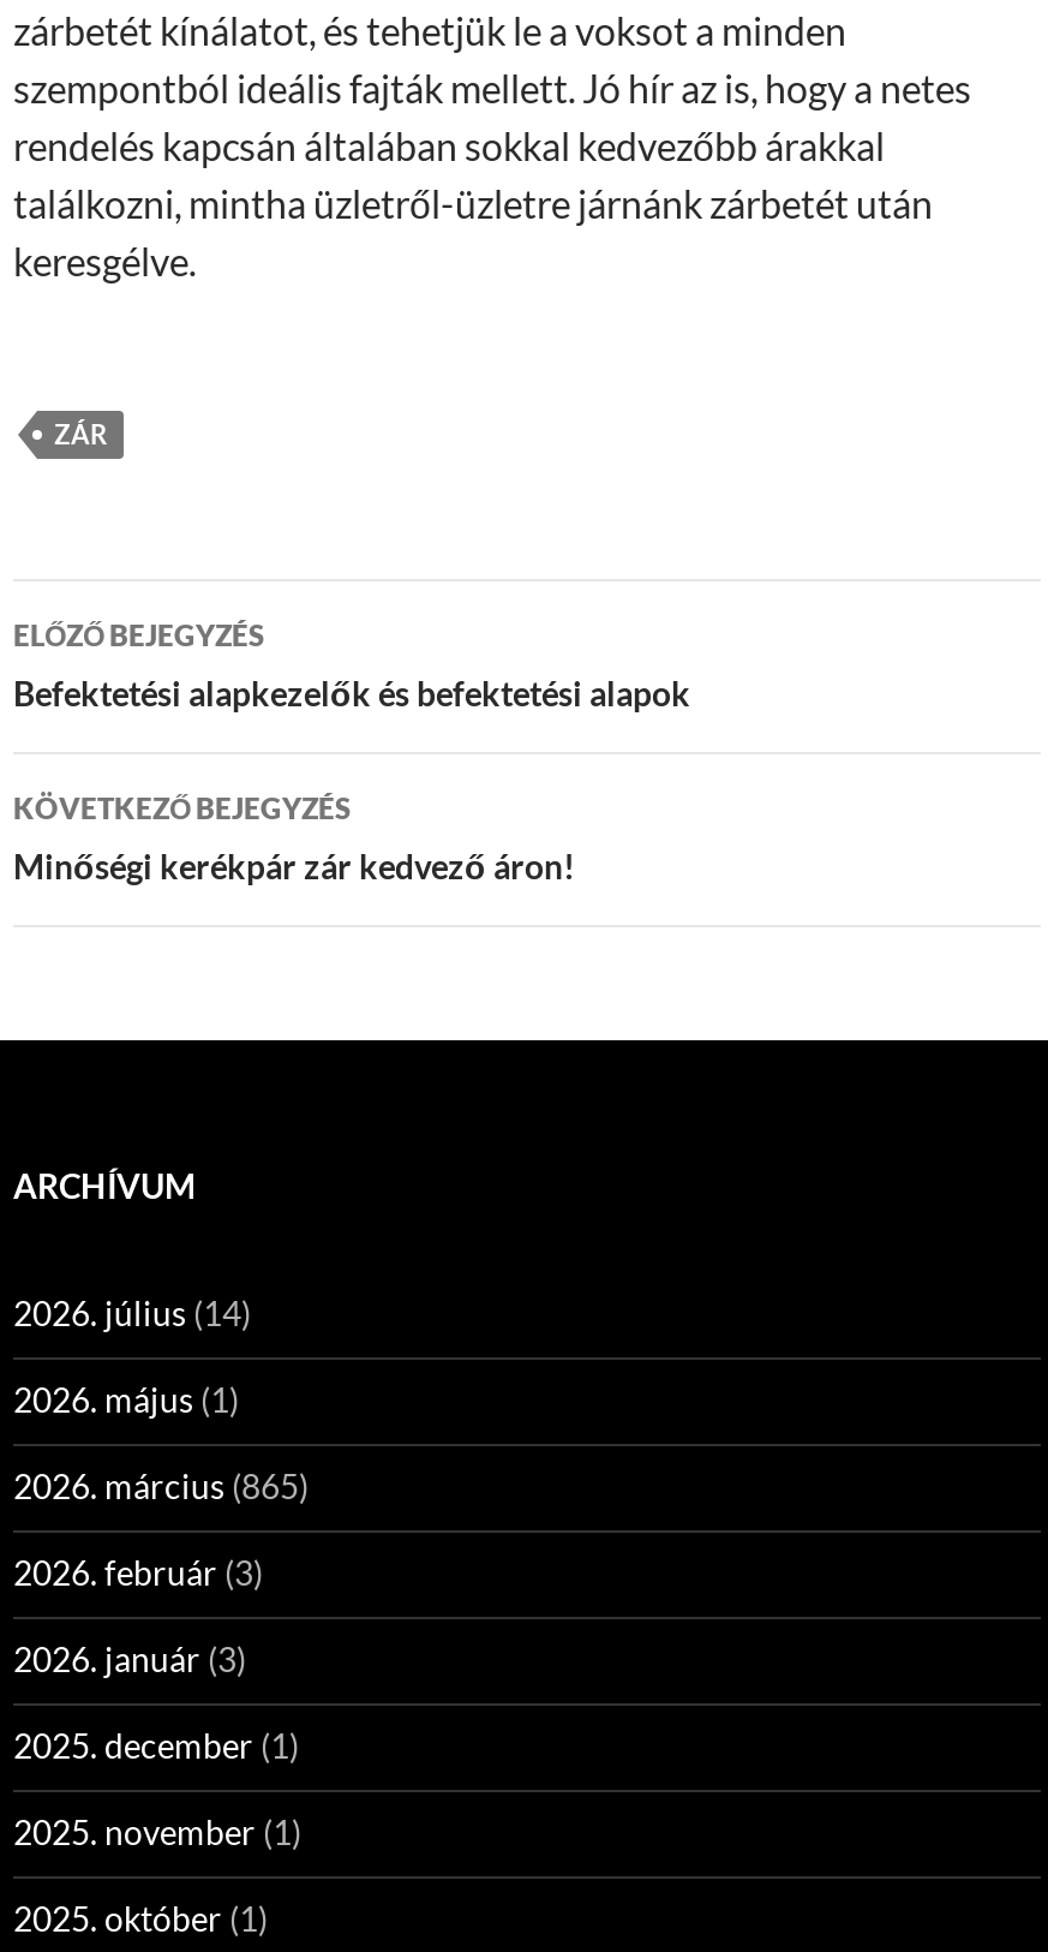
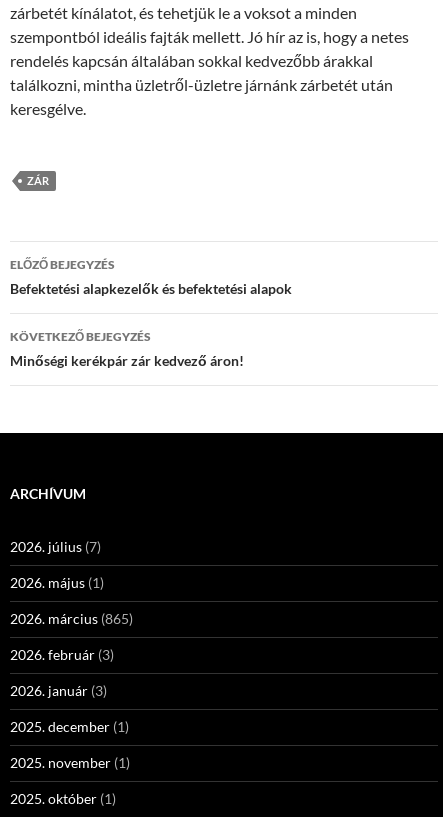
[13,1293,251,1333] 2026. július (14) -> [10,538,101,555] 2026. július (7)

